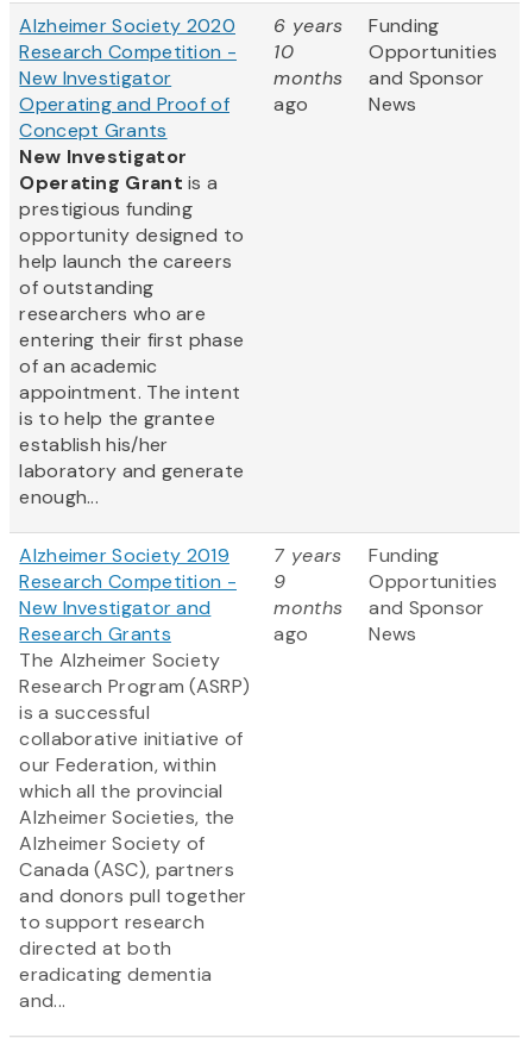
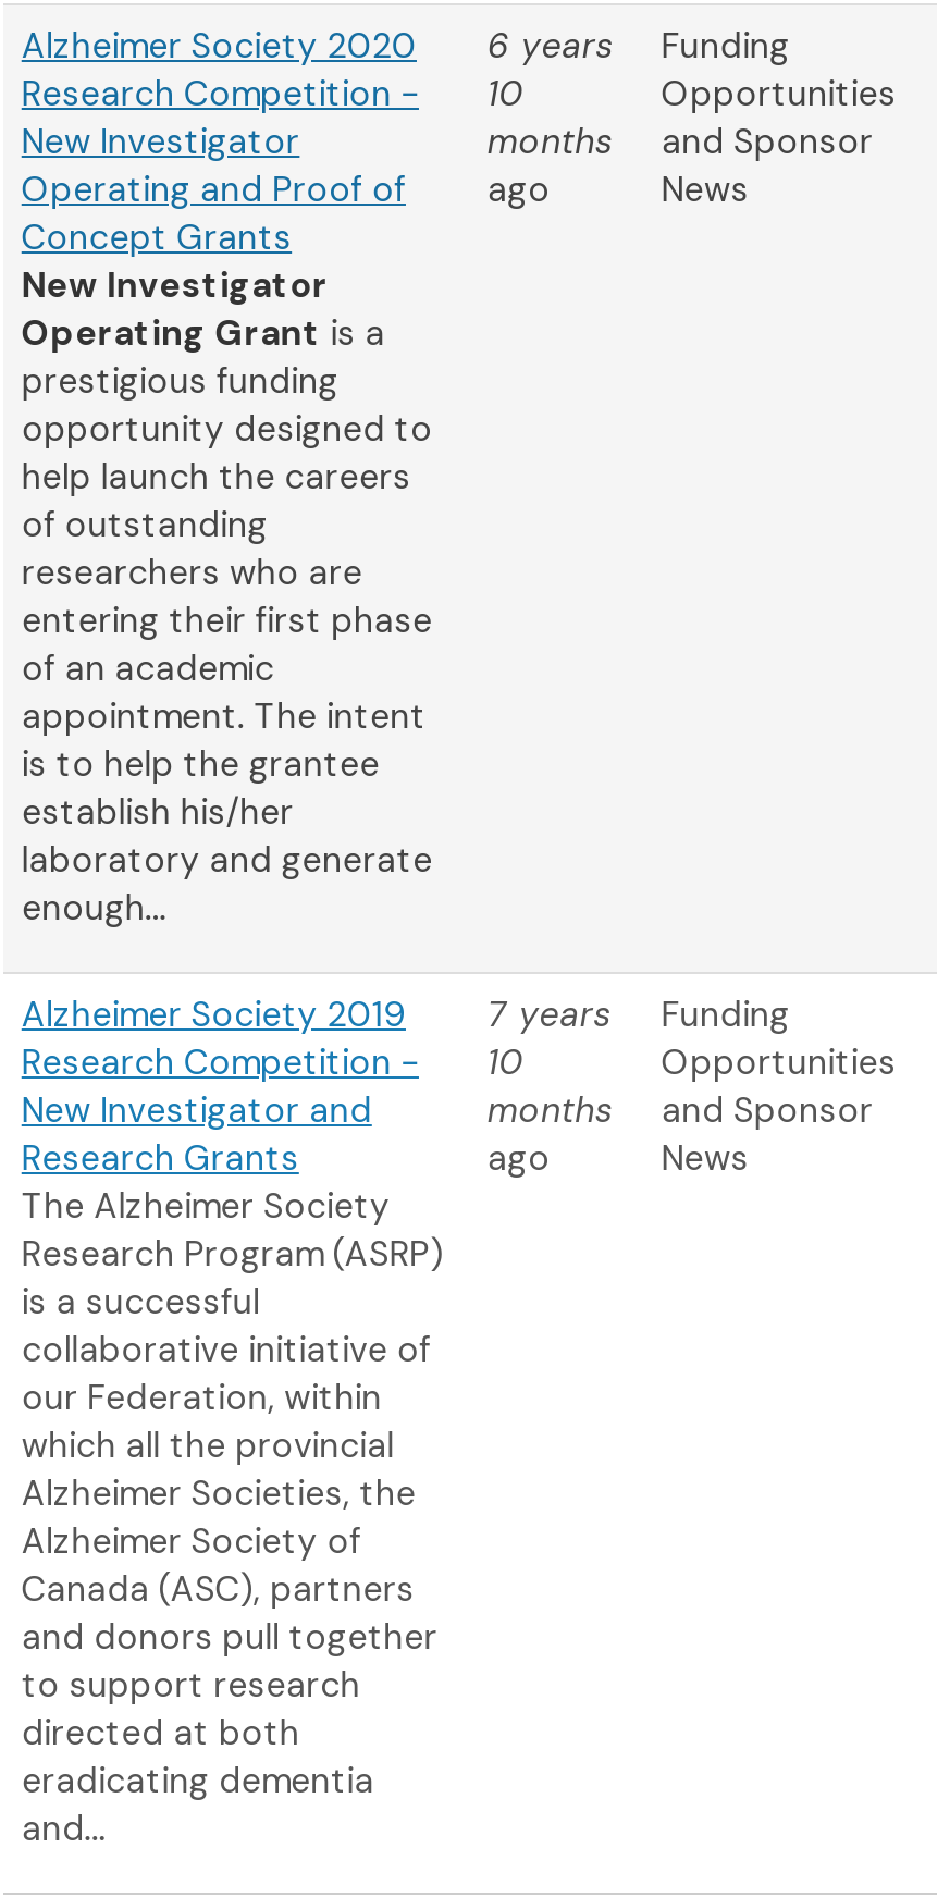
[20,569,286,594] Research Competition - 9 -> [22,1040,523,1086] Research Competition - 10

